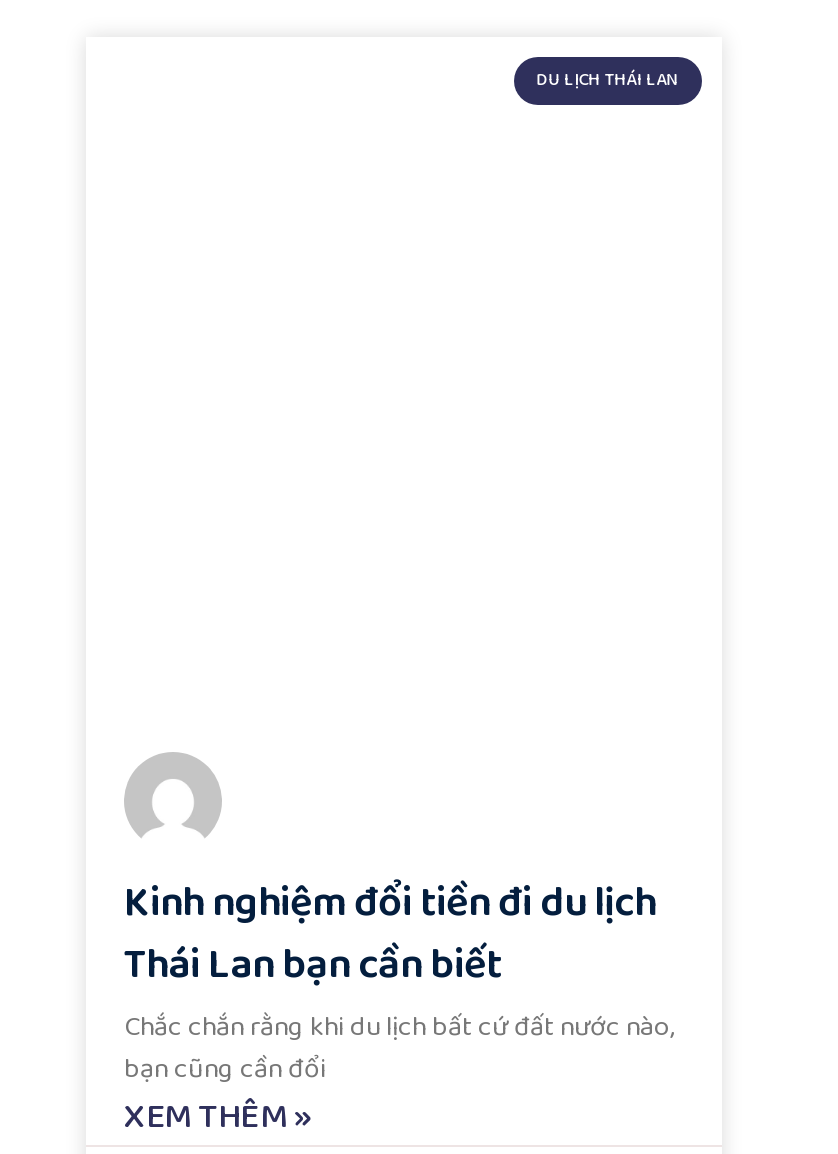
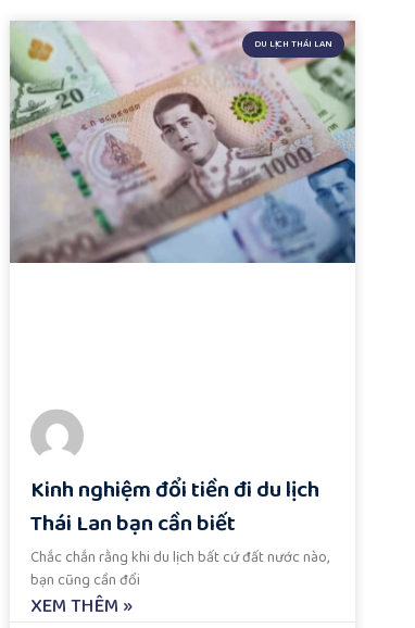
none -> [9,20,356,264] [image]

